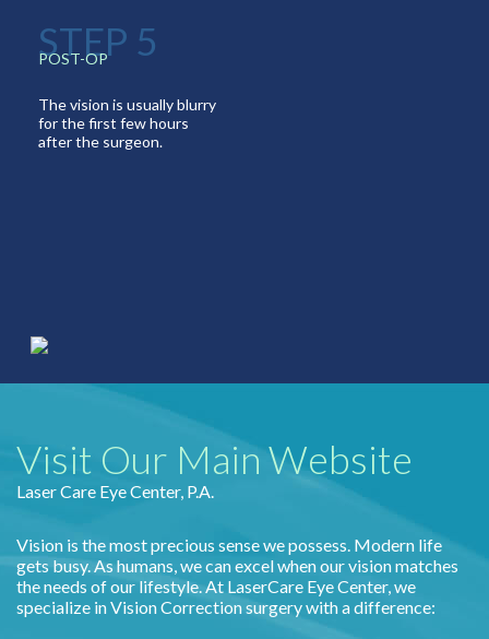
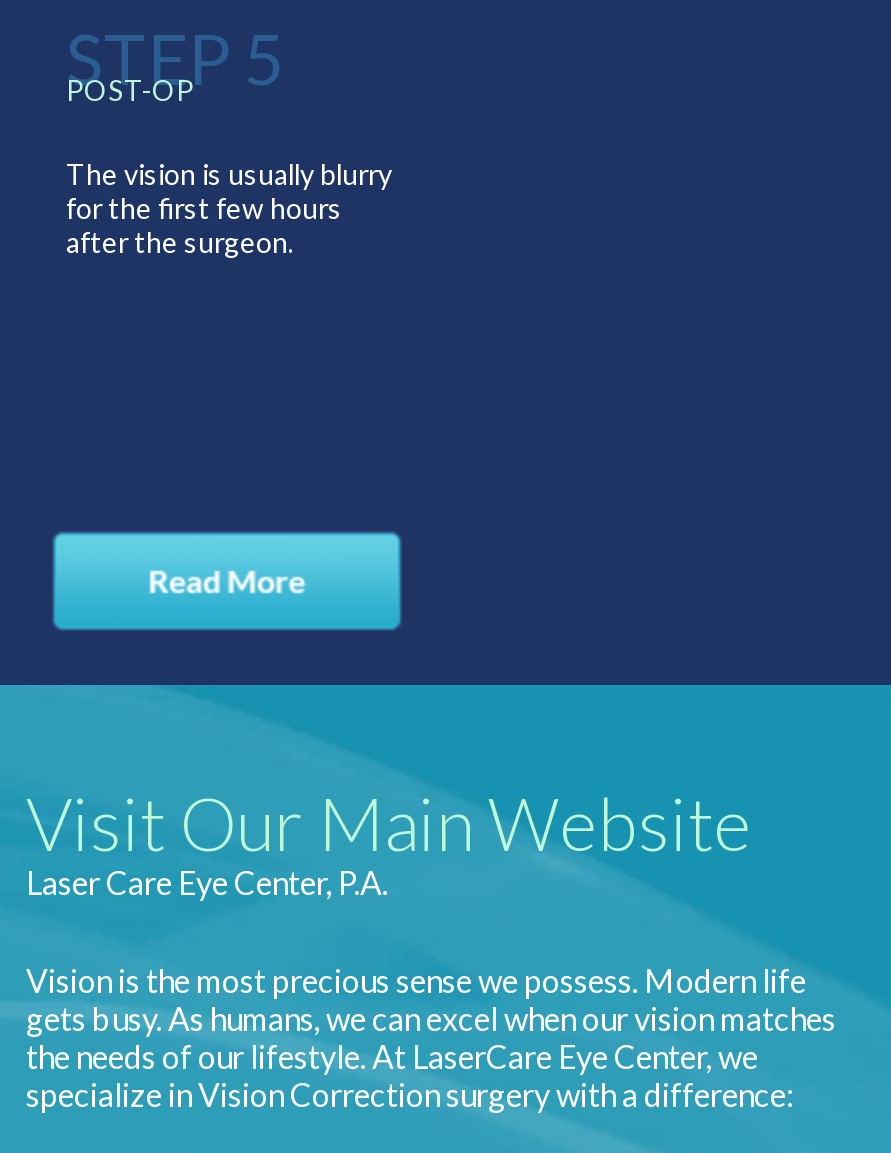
none -> [52,531,402,631] [image]

